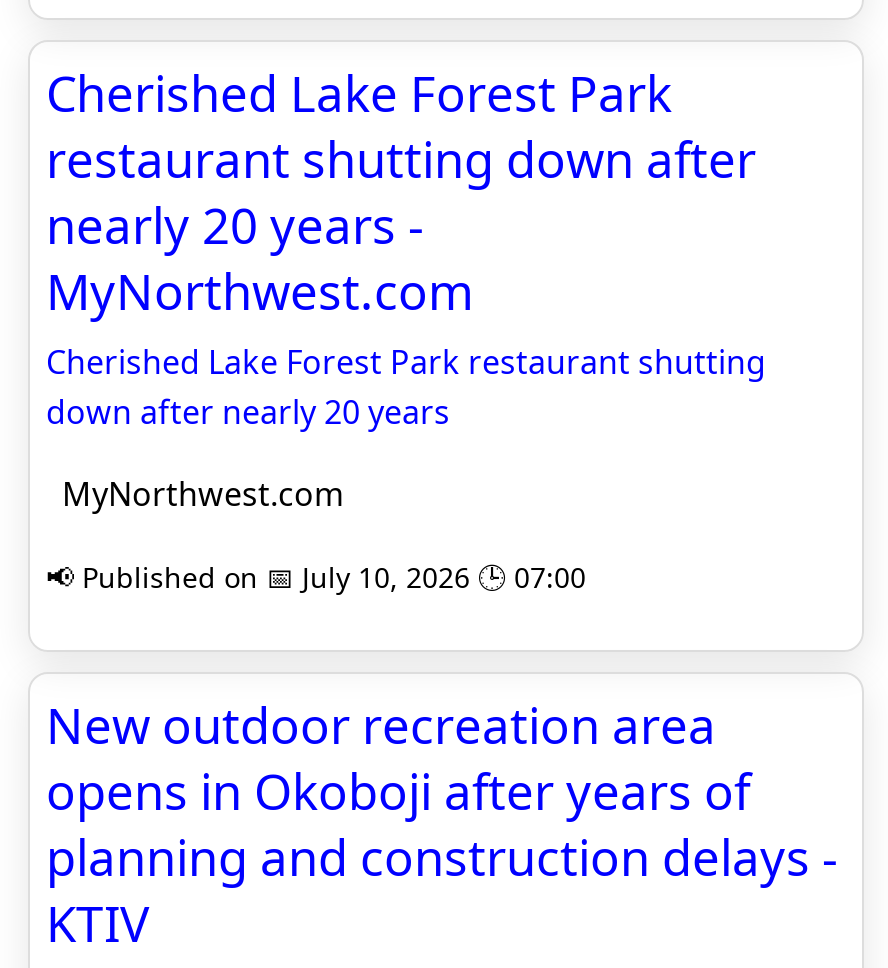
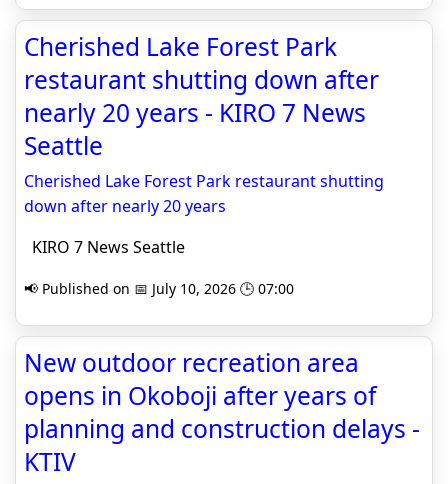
[46,192,474,324] nearly 20 years - | MyNorthwest.com -> [24,96,366,162] nearly 20 years - KIRO 7 News | Seattle
[46,472,344,516] MyNorthwest.com -> [24,236,185,258] KIRO 7 News Seattle

